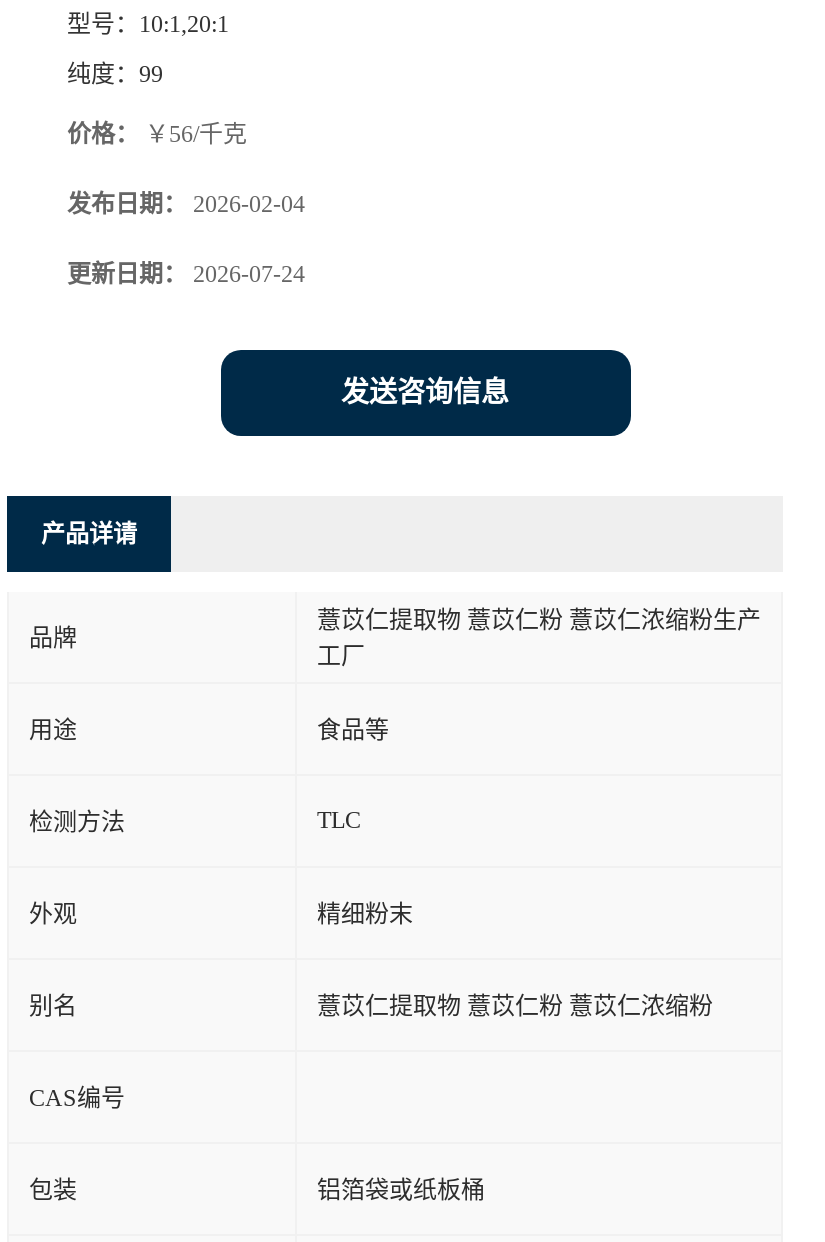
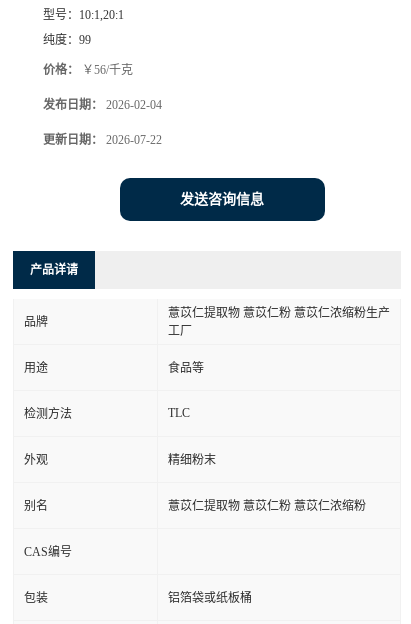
[67,259,305,287] 更新日期：2026-07-24 -> [43,133,162,147] 更新日期：2026-07-22

